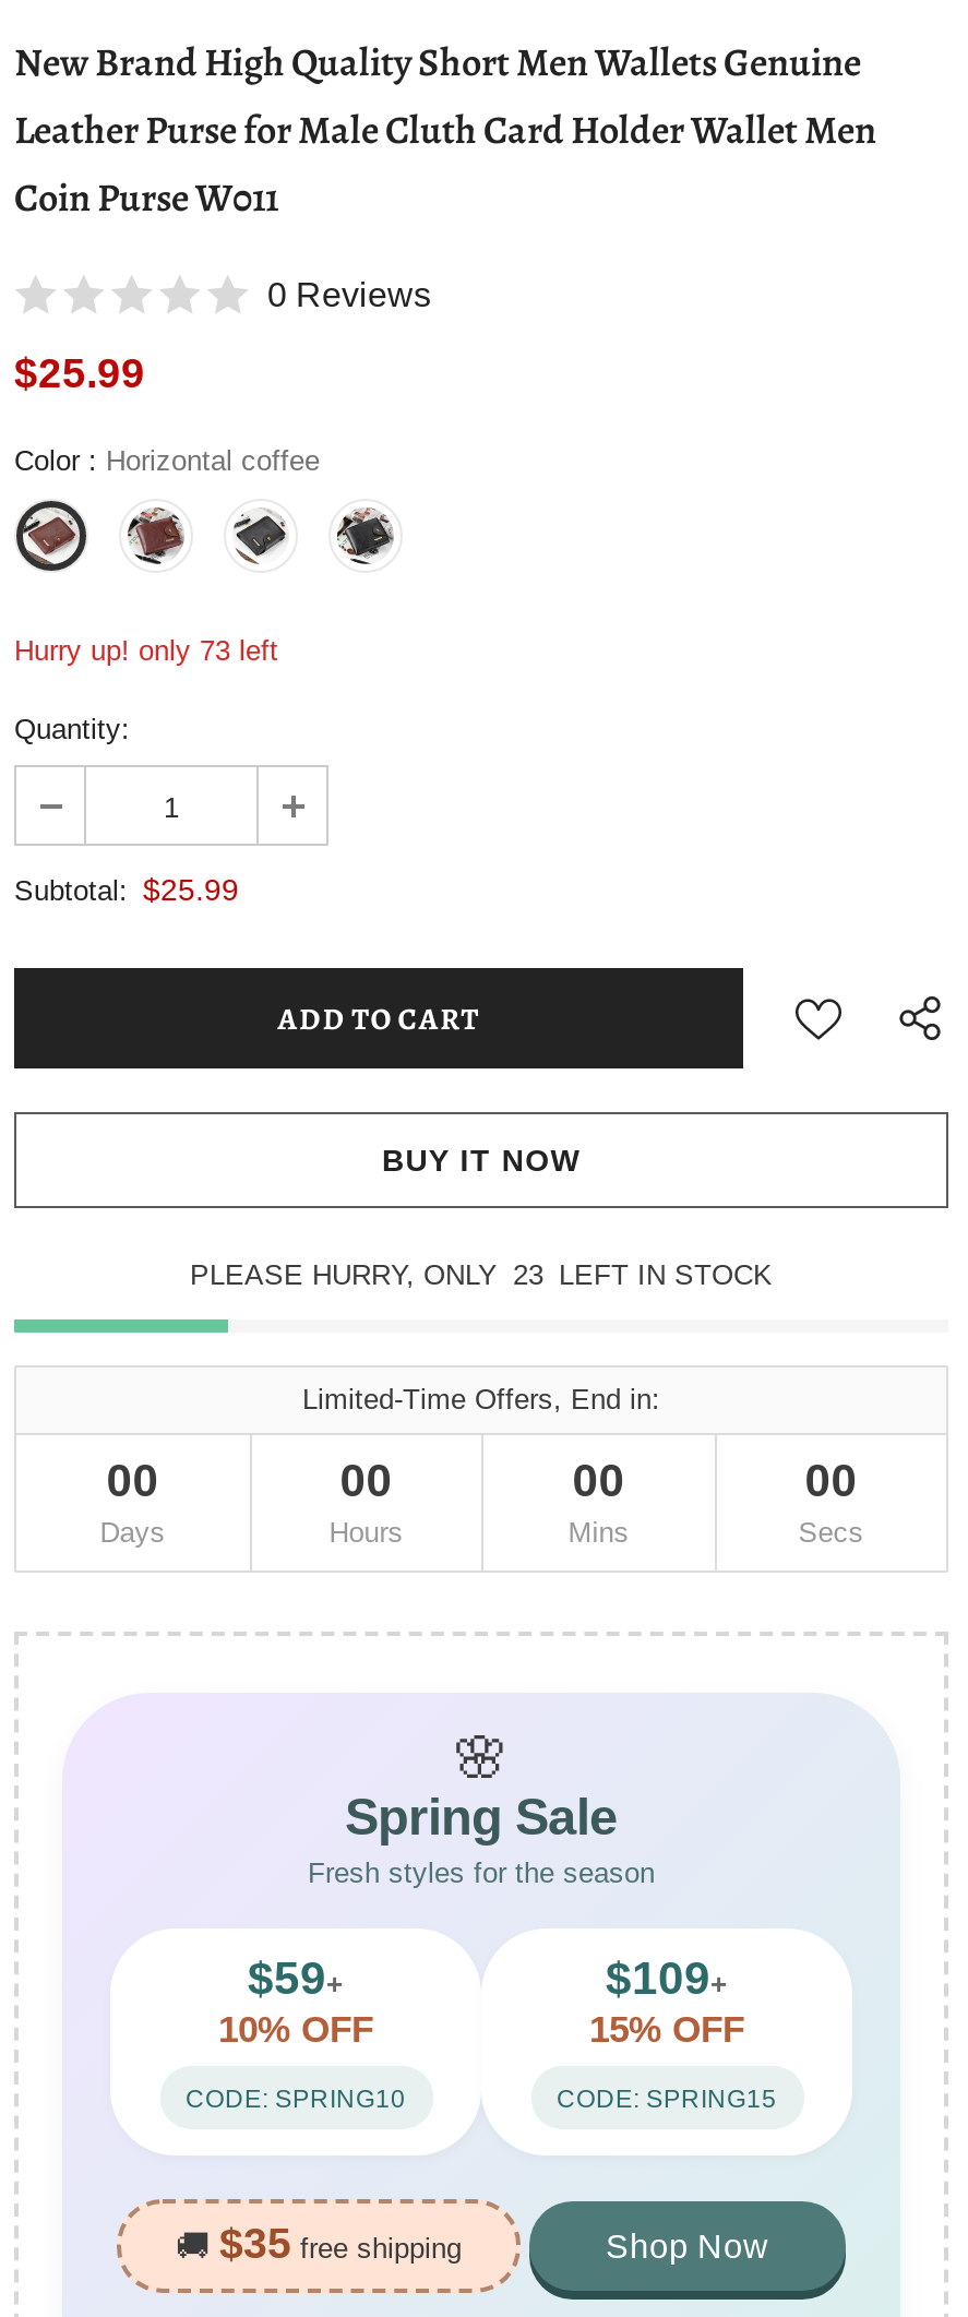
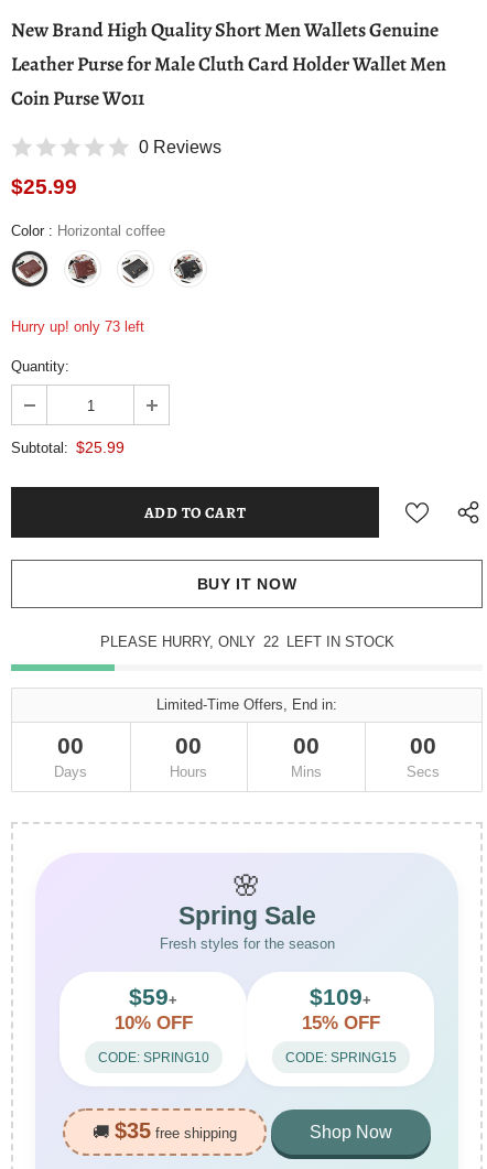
[190,1257,773,1290] PLEASE HURRY, ONLY 23 LEFT IN STOCK -> [100,633,394,650] PLEASE HURRY, ONLY 22 LEFT IN STOCK

